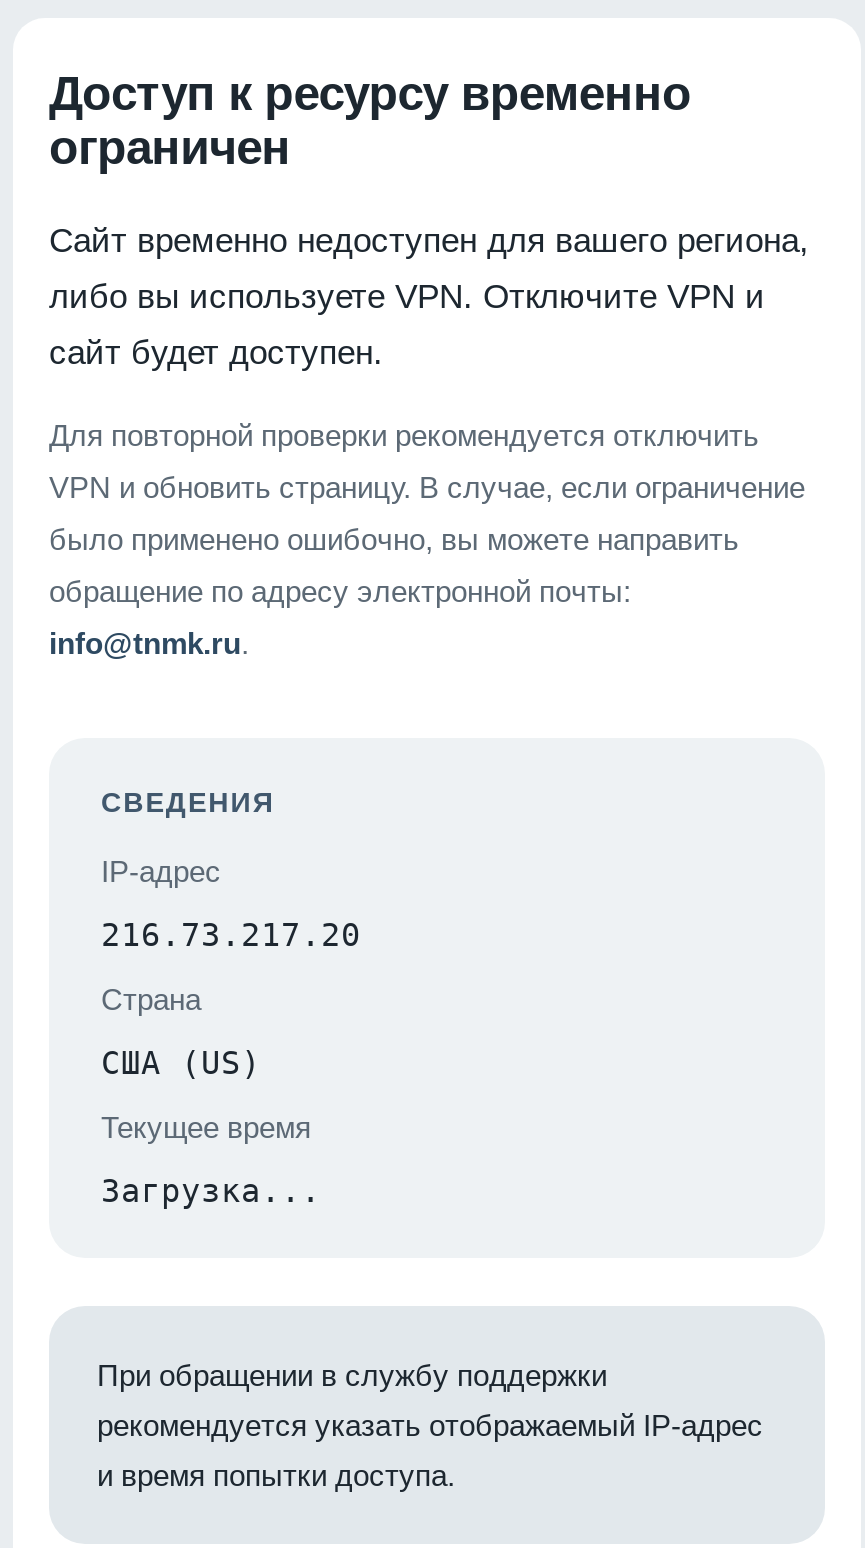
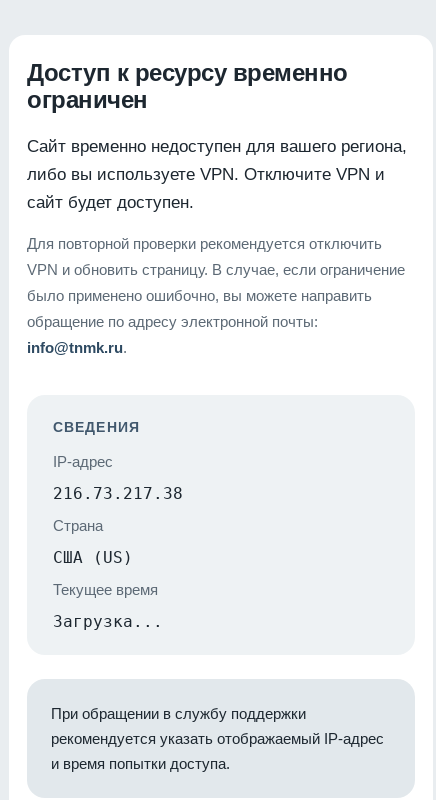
[101,915,361,953] 216.73.217.20 -> [53,483,183,502] 216.73.217.38

